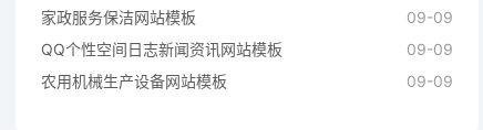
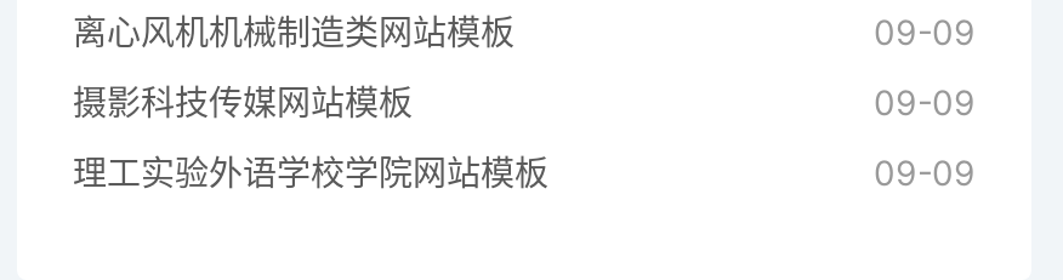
[41,8,196,26] 家政服务保洁网站模板 -> [73,11,515,52] 离心风机机械制造类网站模板
[41,40,282,58] QQ个性空间日志新闻资讯网站模板 -> [73,81,413,122] 摄影科技传媒网站模板
[41,72,227,90] 农用机械生产设备网站模板 -> [73,152,548,193] 理工实验外语学校学院网站模板

